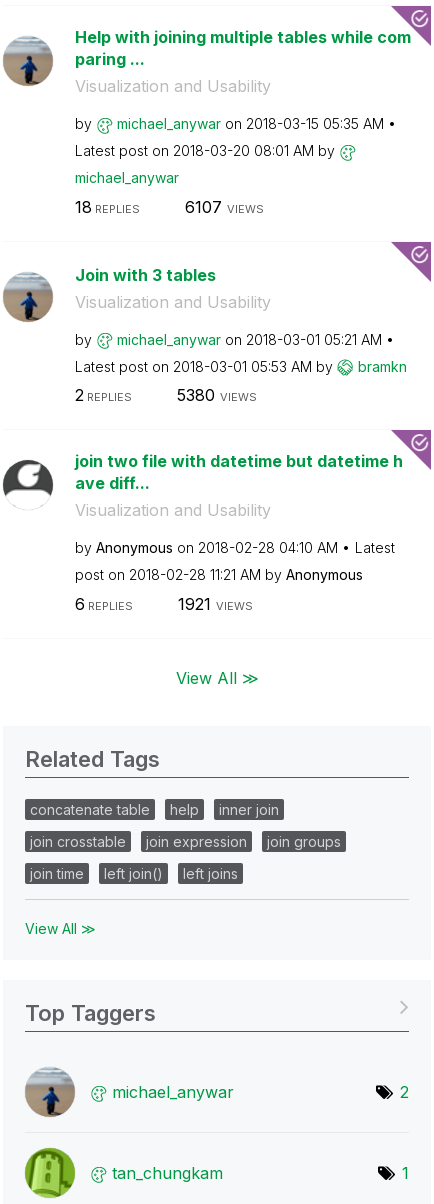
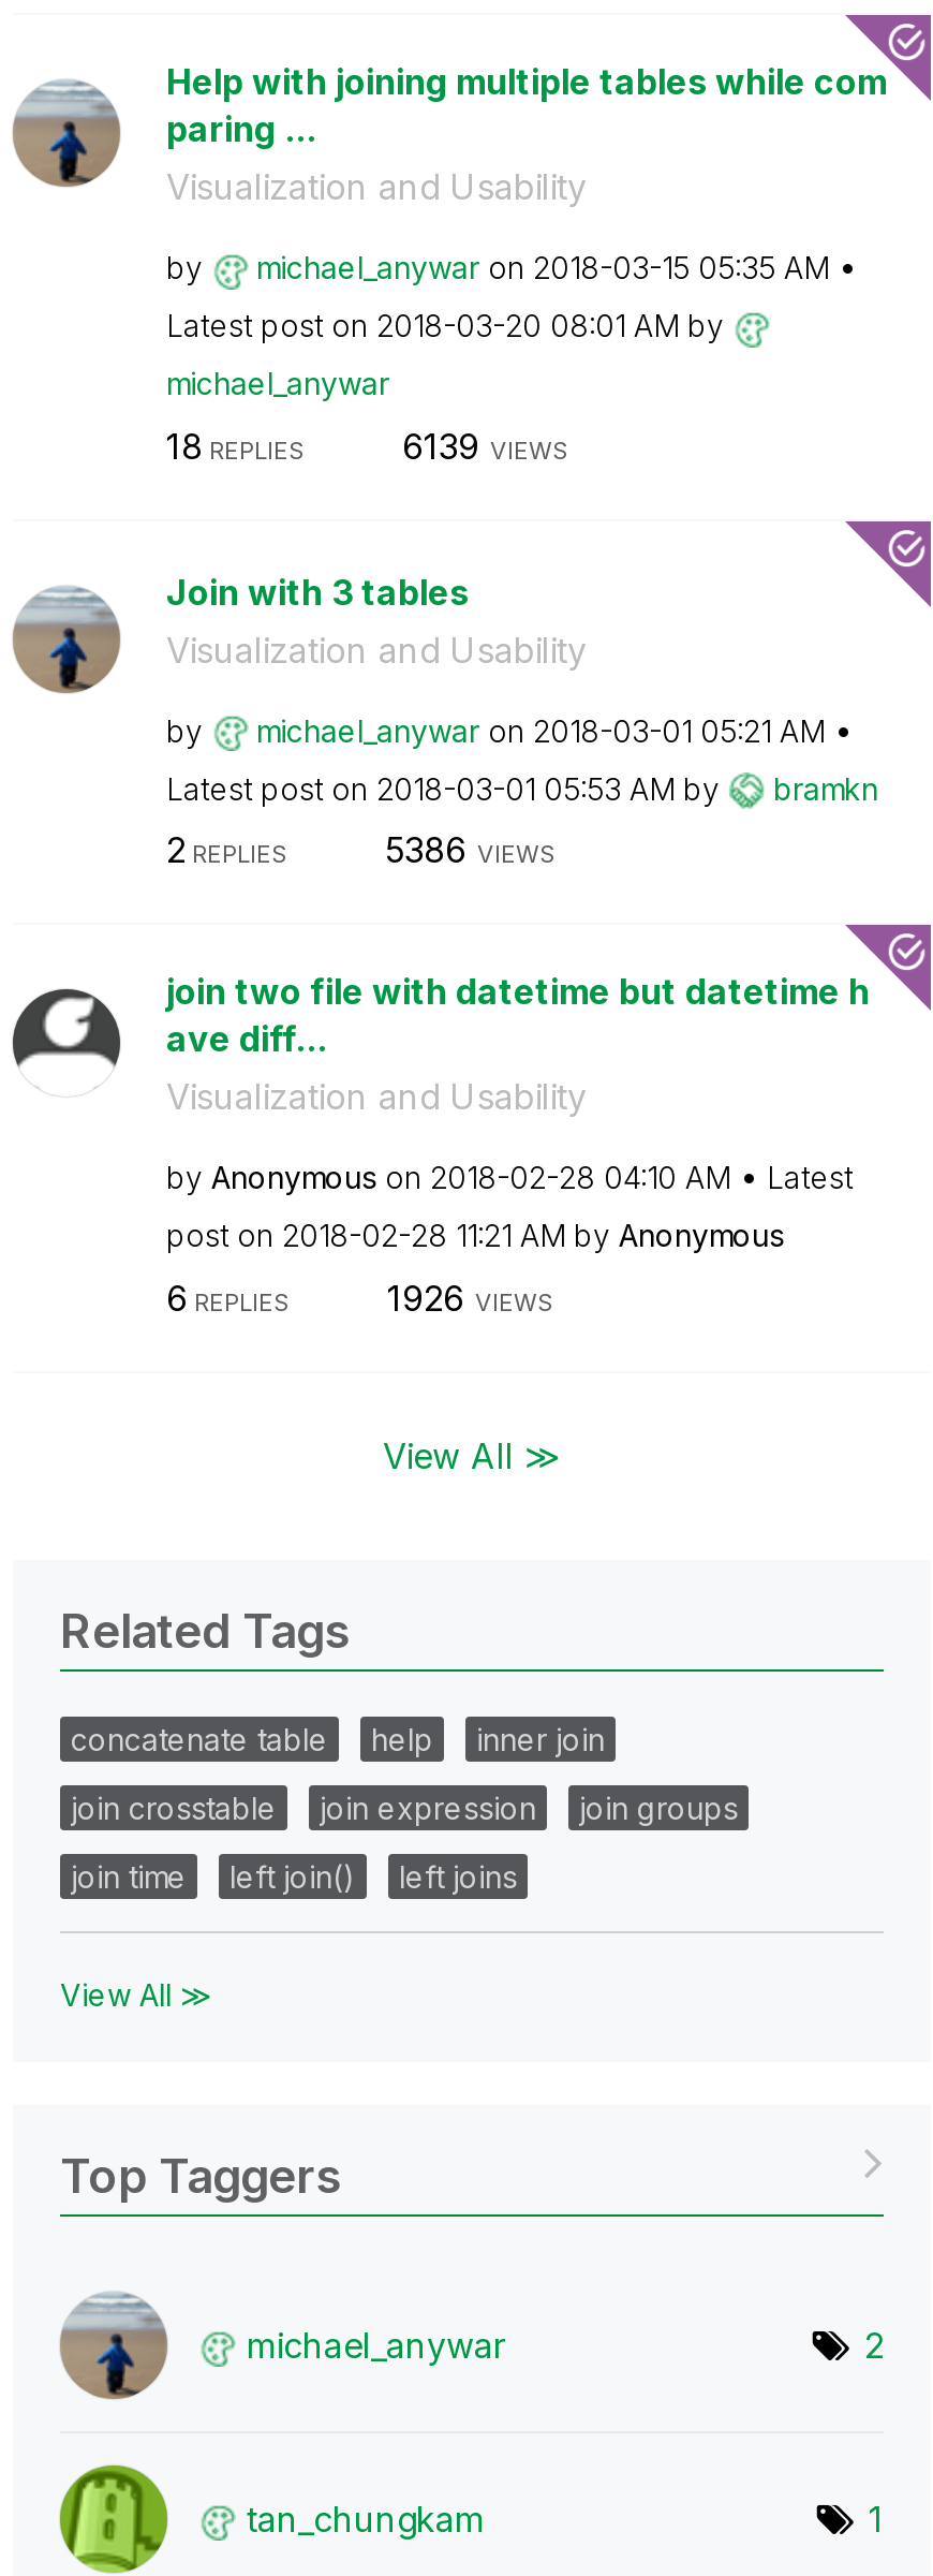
[184,196,263,216] 6107 VIEWS -> [402,424,569,467] 6139 VIEWS
[176,385,256,405] 5380 VIEWS -> [385,828,557,871] 5386 VIEWS
[177,593,252,613] 1921 VIEWS -> [387,1276,554,1319] 1926 VIEWS

